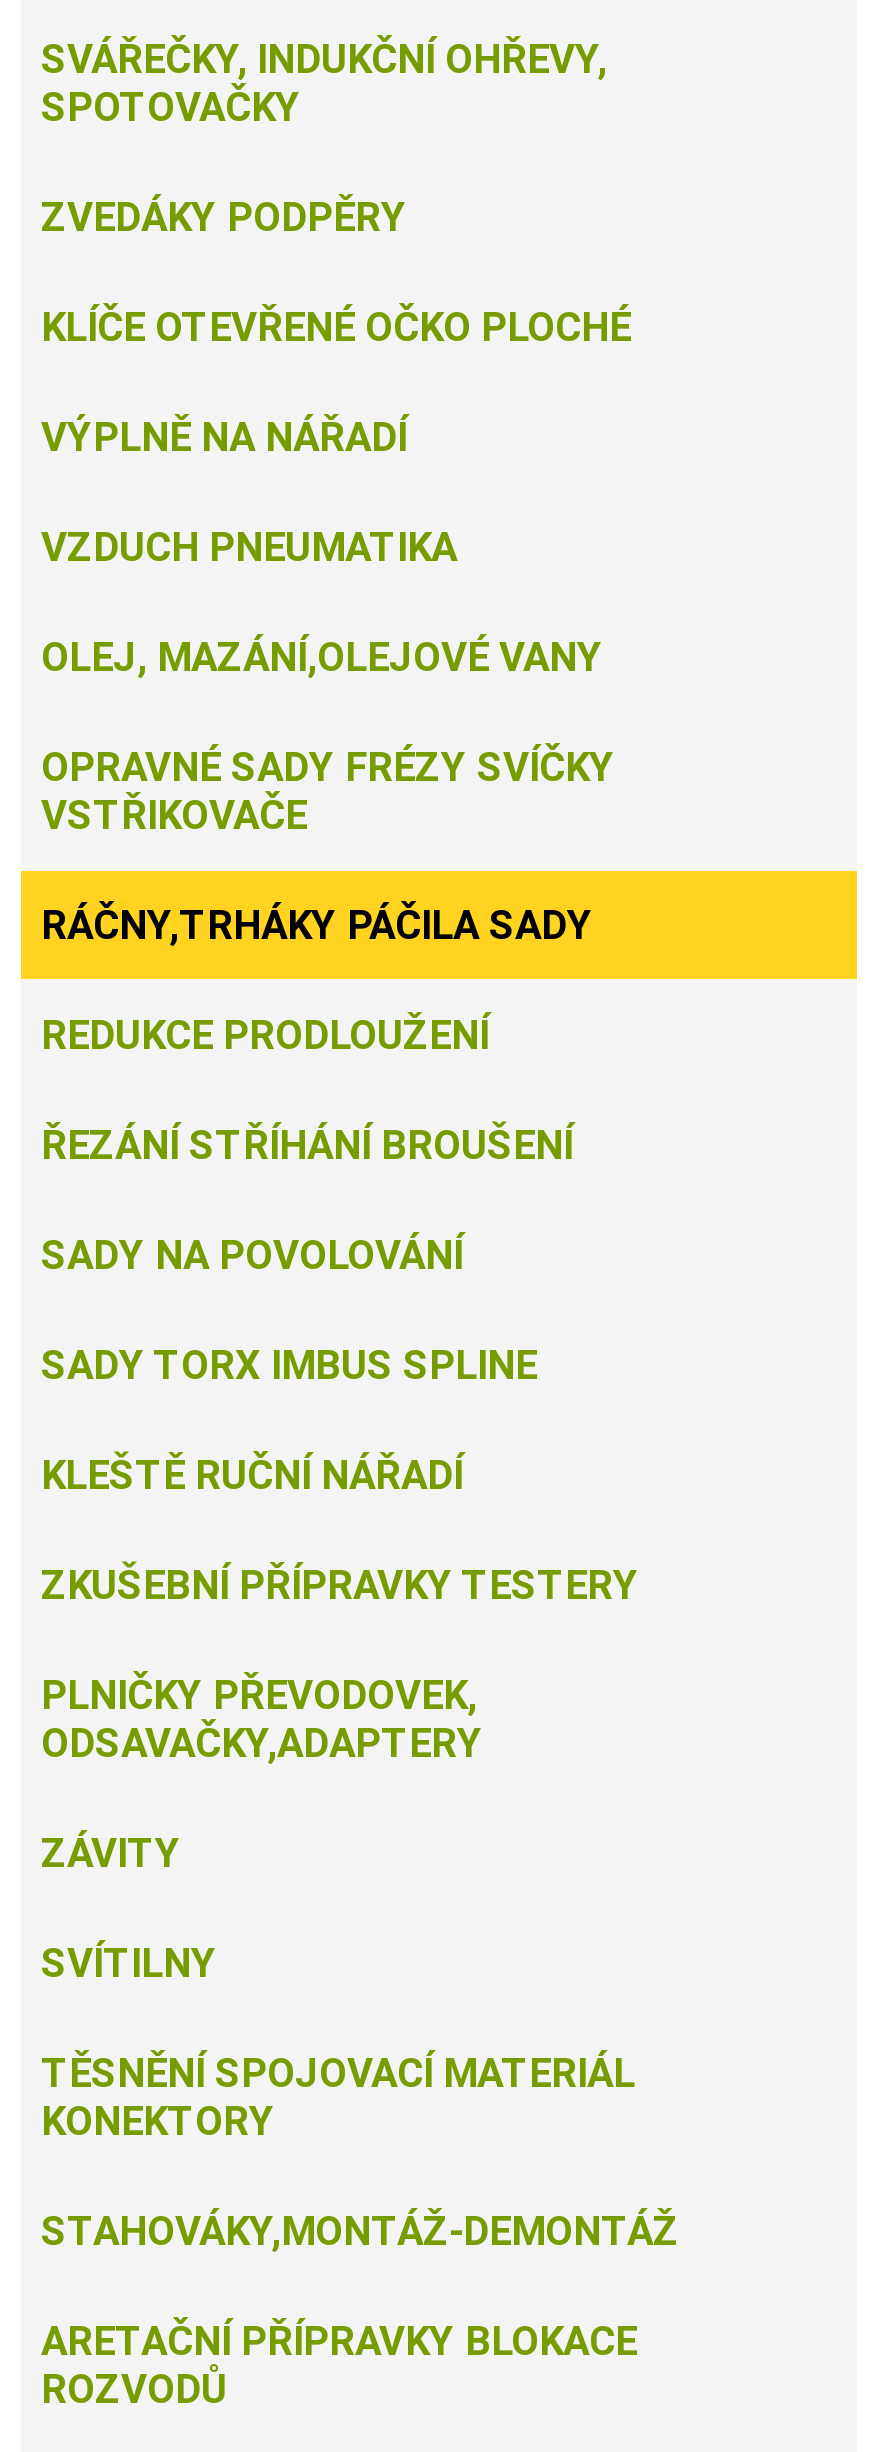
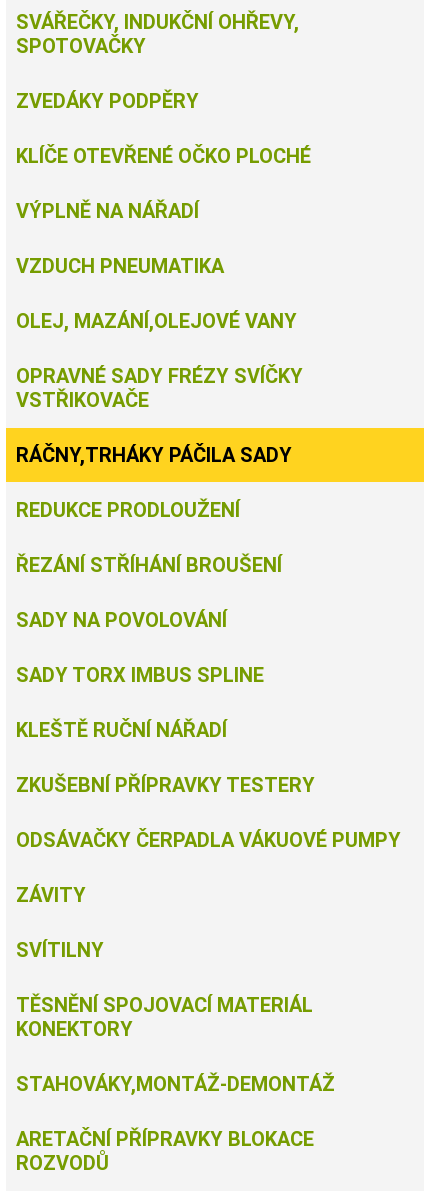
[41,1672,483,1768] PLNIČKY PŘEVODOVEK, | ODSAVAČKY,ADAPTERY -> [16,828,401,852] ODSÁVAČKY ČERPADLA VÁKUOVÉ PUMPY

